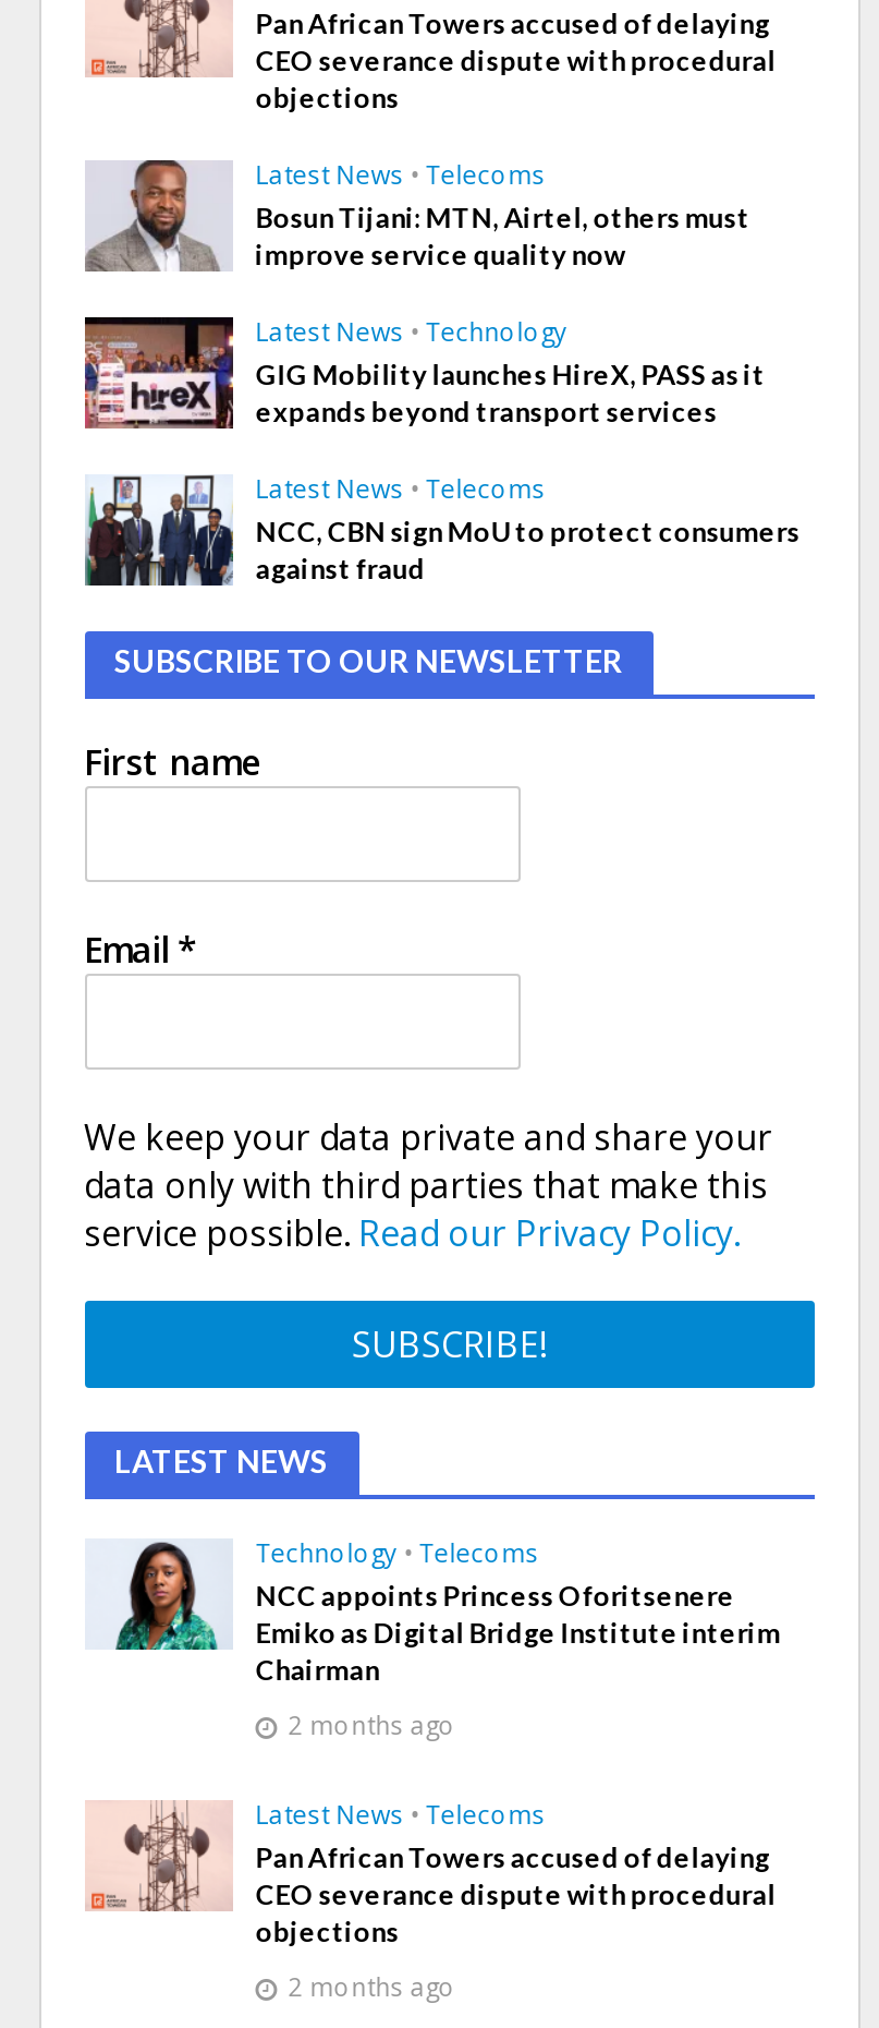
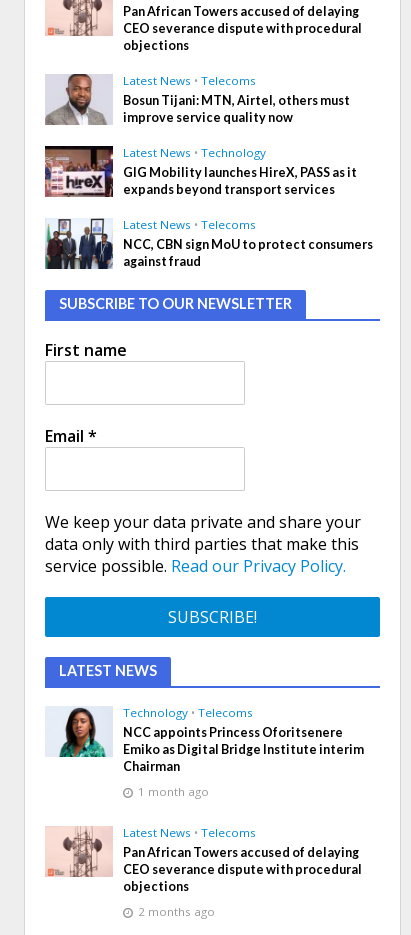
[288,1709,456,1741] 2 months ago -> [138,784,209,799] 1 month ago

